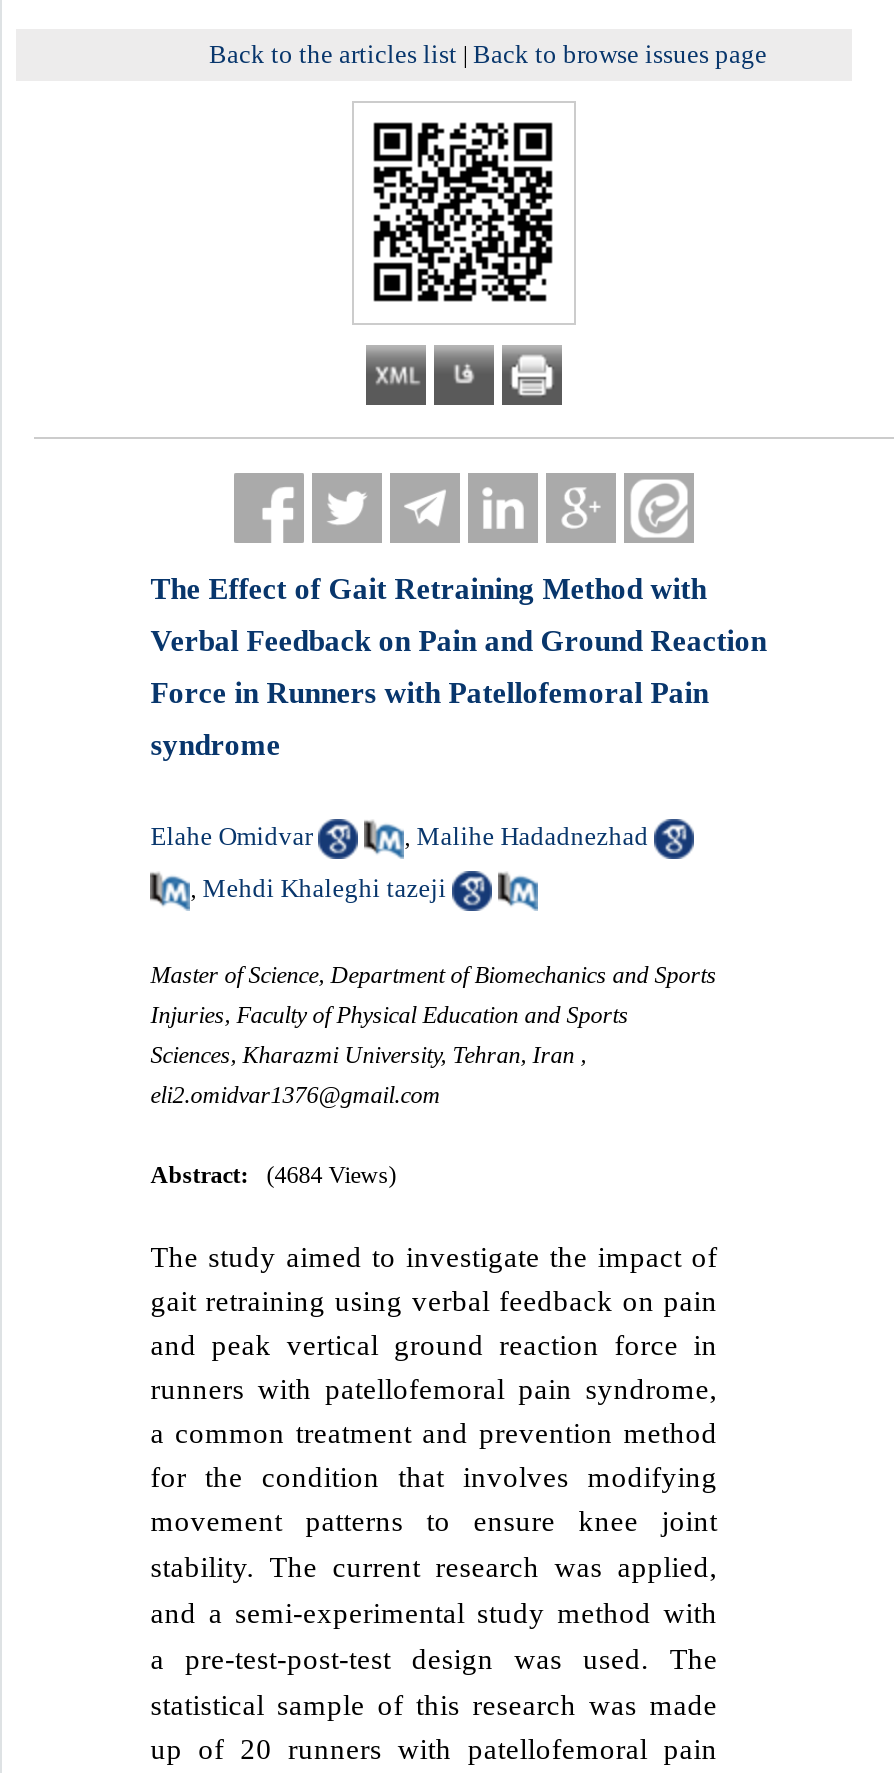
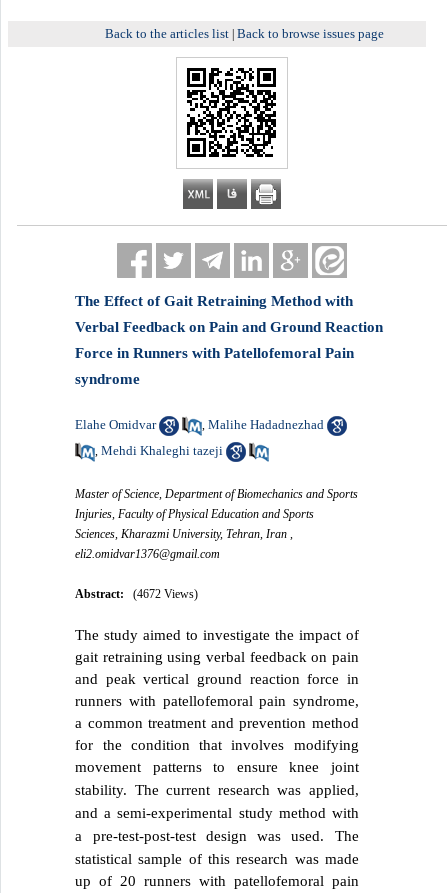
[150,1161,396,1189] Abstract: (4684 Views) -> [75,587,198,601] Abstract: (4672 Views)

